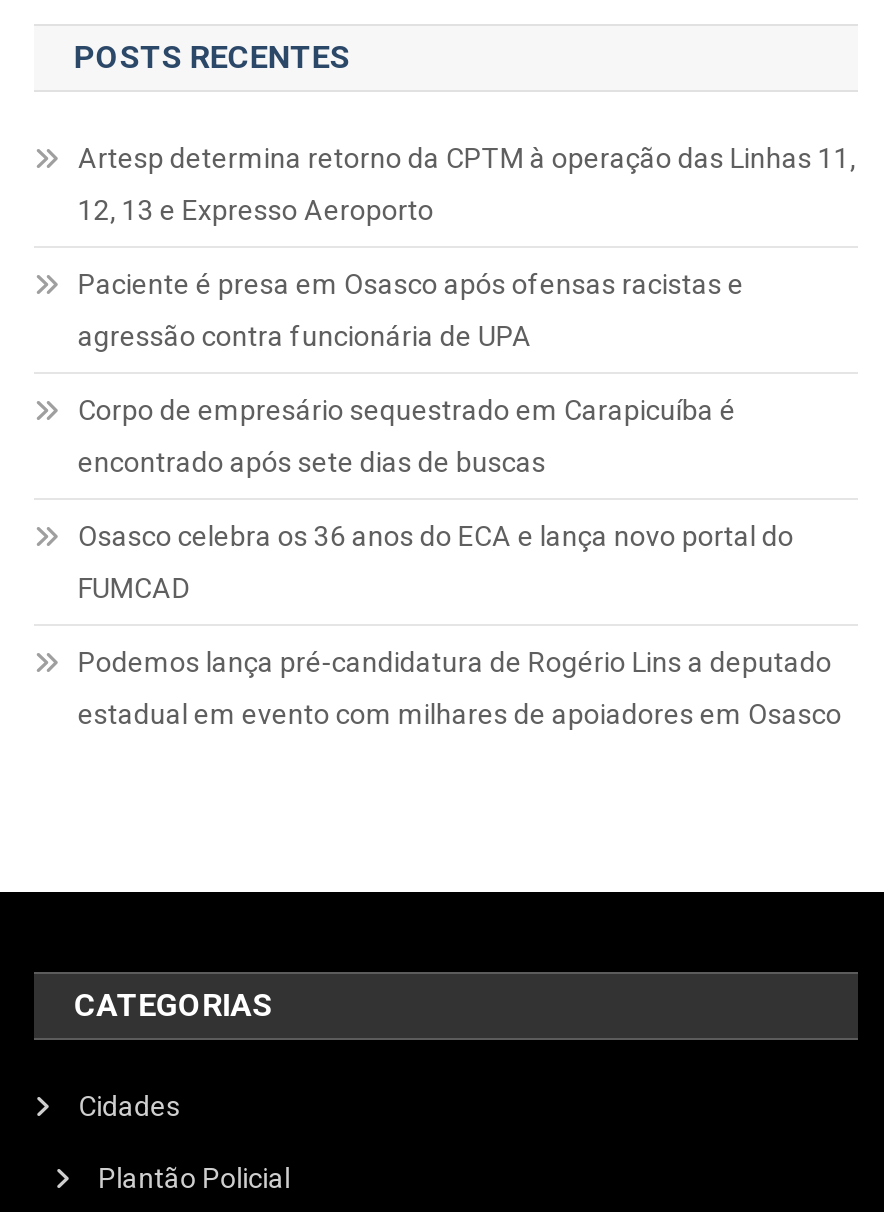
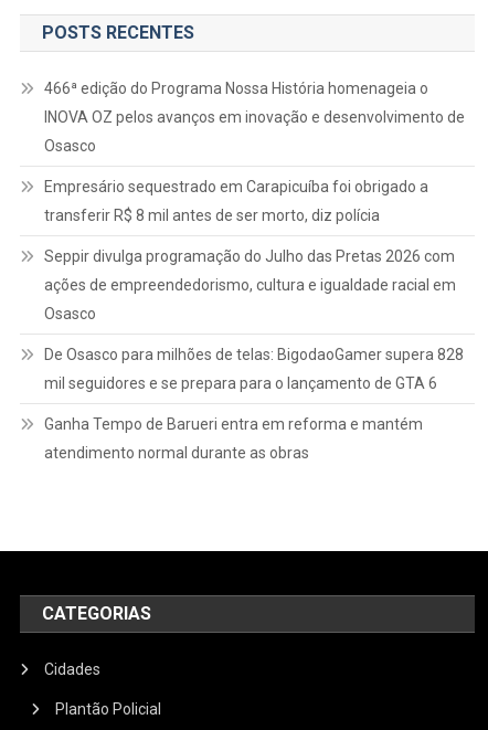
[78,143,856,731] Artesp determina retorno da CPTM à operação das Linhas 11, | 12, 13 e Expresso Aeroporto | Paciente é presa em Osasco após ofensas racistas e | agressão contra funcionária de UPA | Corpo de empresário sequestrado em Carapicuíba é | encontrado após sete dias de buscas | Osasco celebra os 36 anos do ECA e lança novo portal do | FUMCAD | Podemos lança pré-candidatura de Rogério Lins a deputado | estadual em evento com milhares de apoiadores em Osasco -> [44,80,465,462] 466ª edição do Programa Nossa História homenageia o | INOVA OZ pelos avanços em inovação e desenvolvimento de | Osasco | Empresário sequestrado em Carapicuíba foi obrigado a | transferir R$ 8 mil antes de ser morto, diz polícia | Seppir divulga programação do Julho das Pretas 2026 com | ações de empreendedorismo, cultura e igualdade racial em | Osasco | De Osasco para milhões de telas: BigodaoGamer supera 828 | mil seguidores e se prepara para o lançamento de GTA 6 | Ganha Tempo de Barueri entra em reforma e mantém | atendimento normal durante as obras

